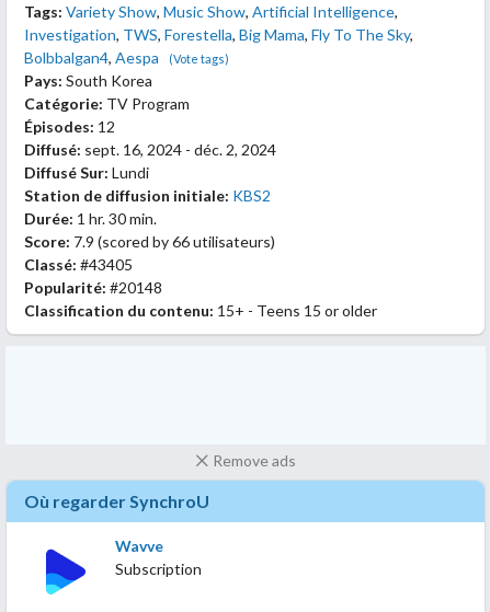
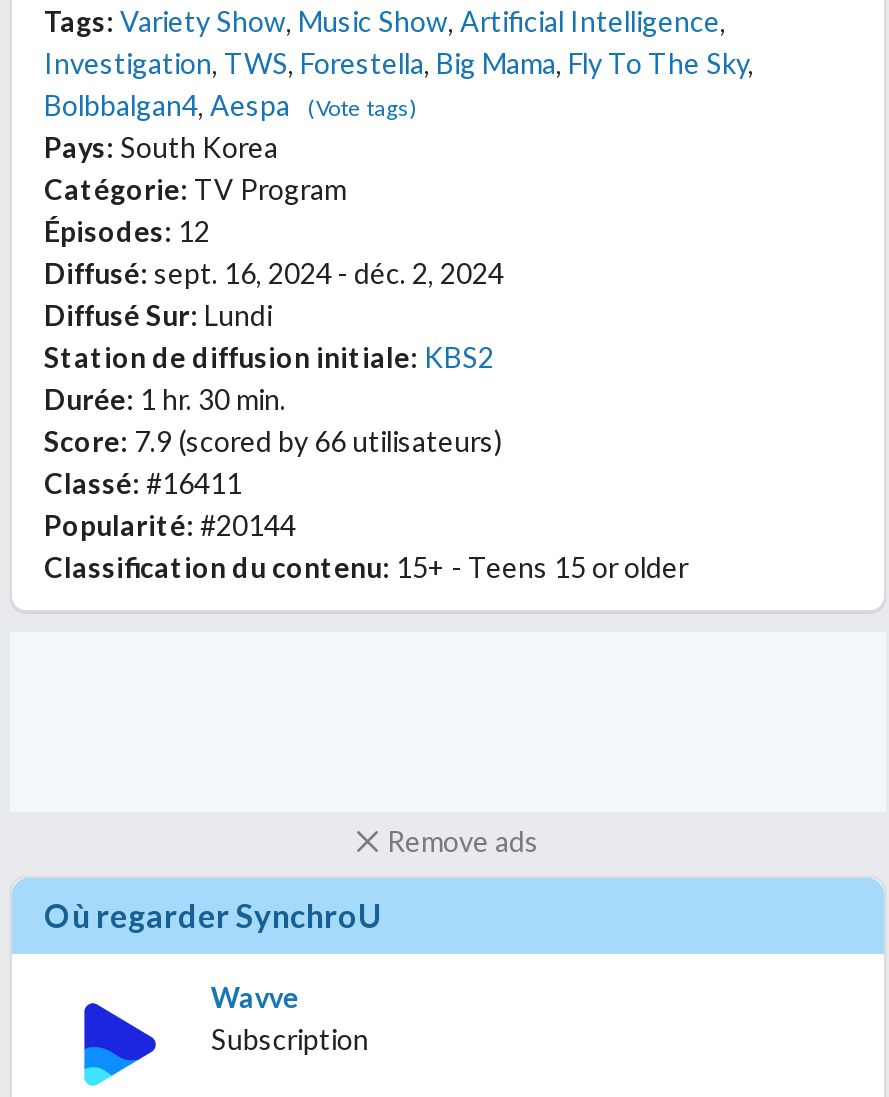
[24,255,133,273] Classé: #43405 -> [44,465,242,499] Classé: #16411
[24,278,162,296] Popularité: #20148 -> [44,507,296,541] Popularité: #20144

